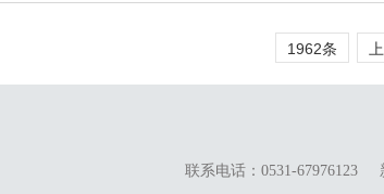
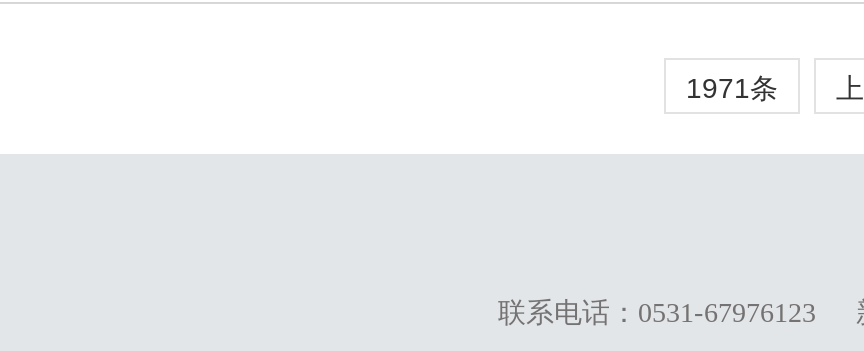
[287,40,337,57] 1962条 -> [686,72,778,104] 1971条

